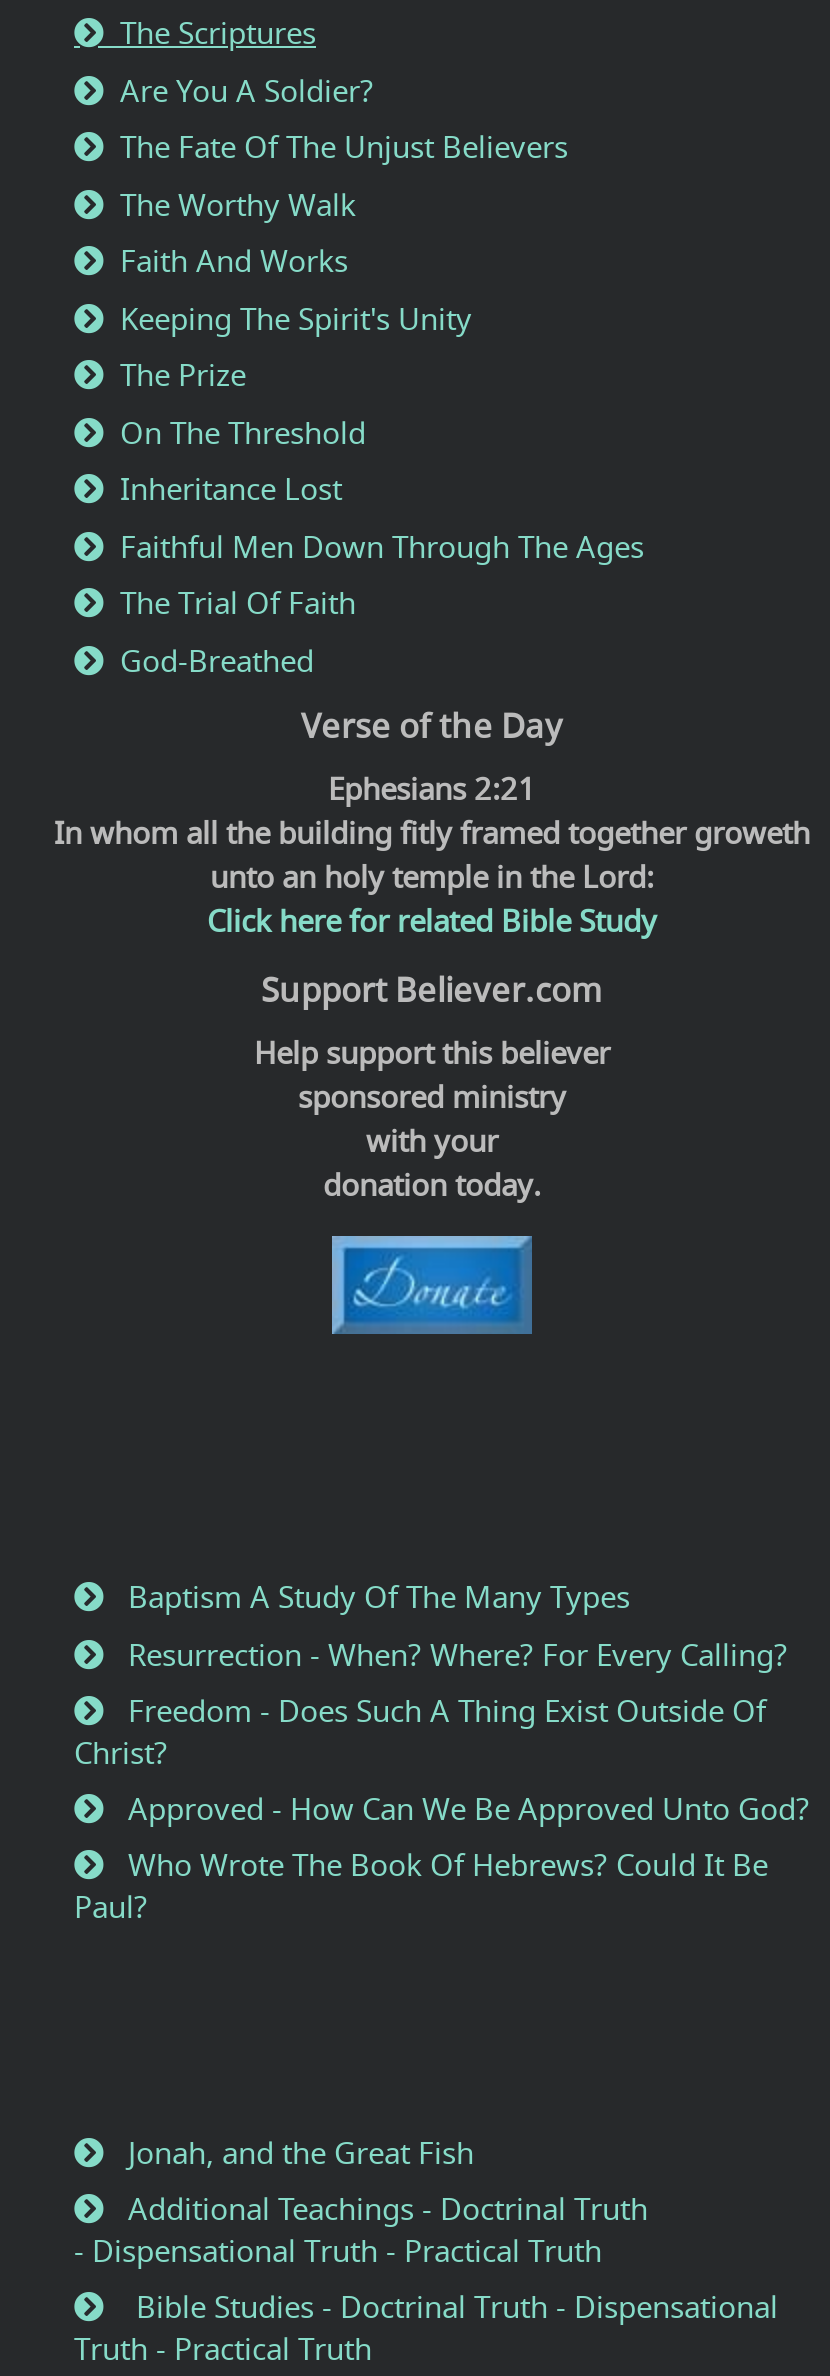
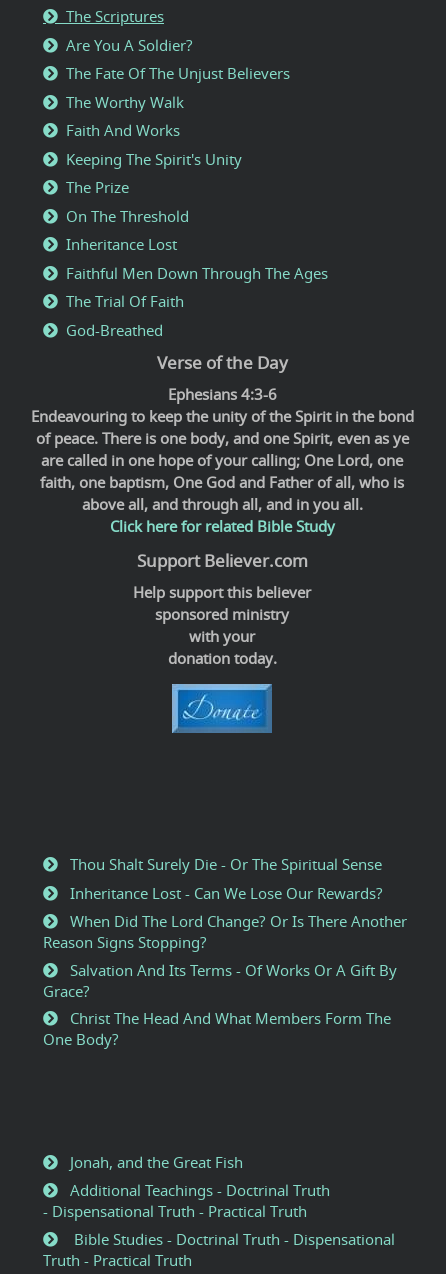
[54,769,810,897] Ephesians 2:21 | In whom all the building fitly framed together groweth | unto an holy temple in the Lord: -> [30,384,413,514] Ephesians 4:3-6 | Endeavouring to keep the unity of the Spirit in the bond | of peace. There is one body, and one Spirit, even as ye | are called in one hope of your calling; One Lord, one | faith, one baptism, One God and Father of all, who is | above all, and through all, and in you all.
[74,1576,810,1926] Baptism A Study Of The Many Types | Resurrection - When? Where? For Every Calling? | Freedom - Does Such A Thing Exist Outside Of | Christ? | Approved - How Can We Be Approved Unto God? | Who Wrote The Book Of Hebrews? Could It Be | Paul? -> [43,854,407,1049] Thou Shalt Surely Die - Or The Spiritual Sense | Inheritance Lost - Can We Lose Our Rewards? | When Did The Lord Change? Or Is There Another | Reason Signs Stopping? | Salvation And Its Terms - Of Works Or A Gift By | Grace? | Christ The Head And What Members Form The | One Body?

